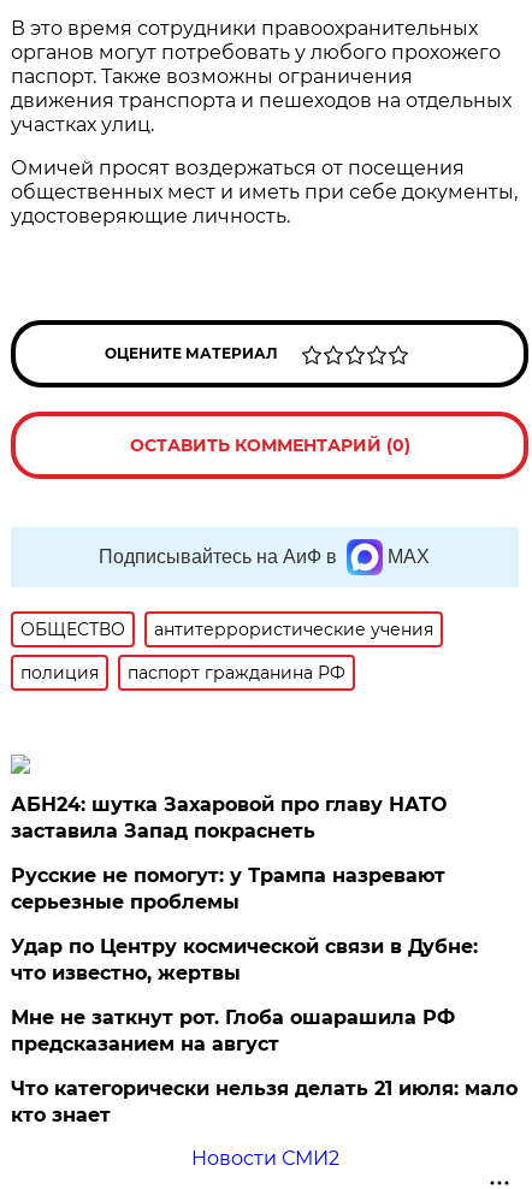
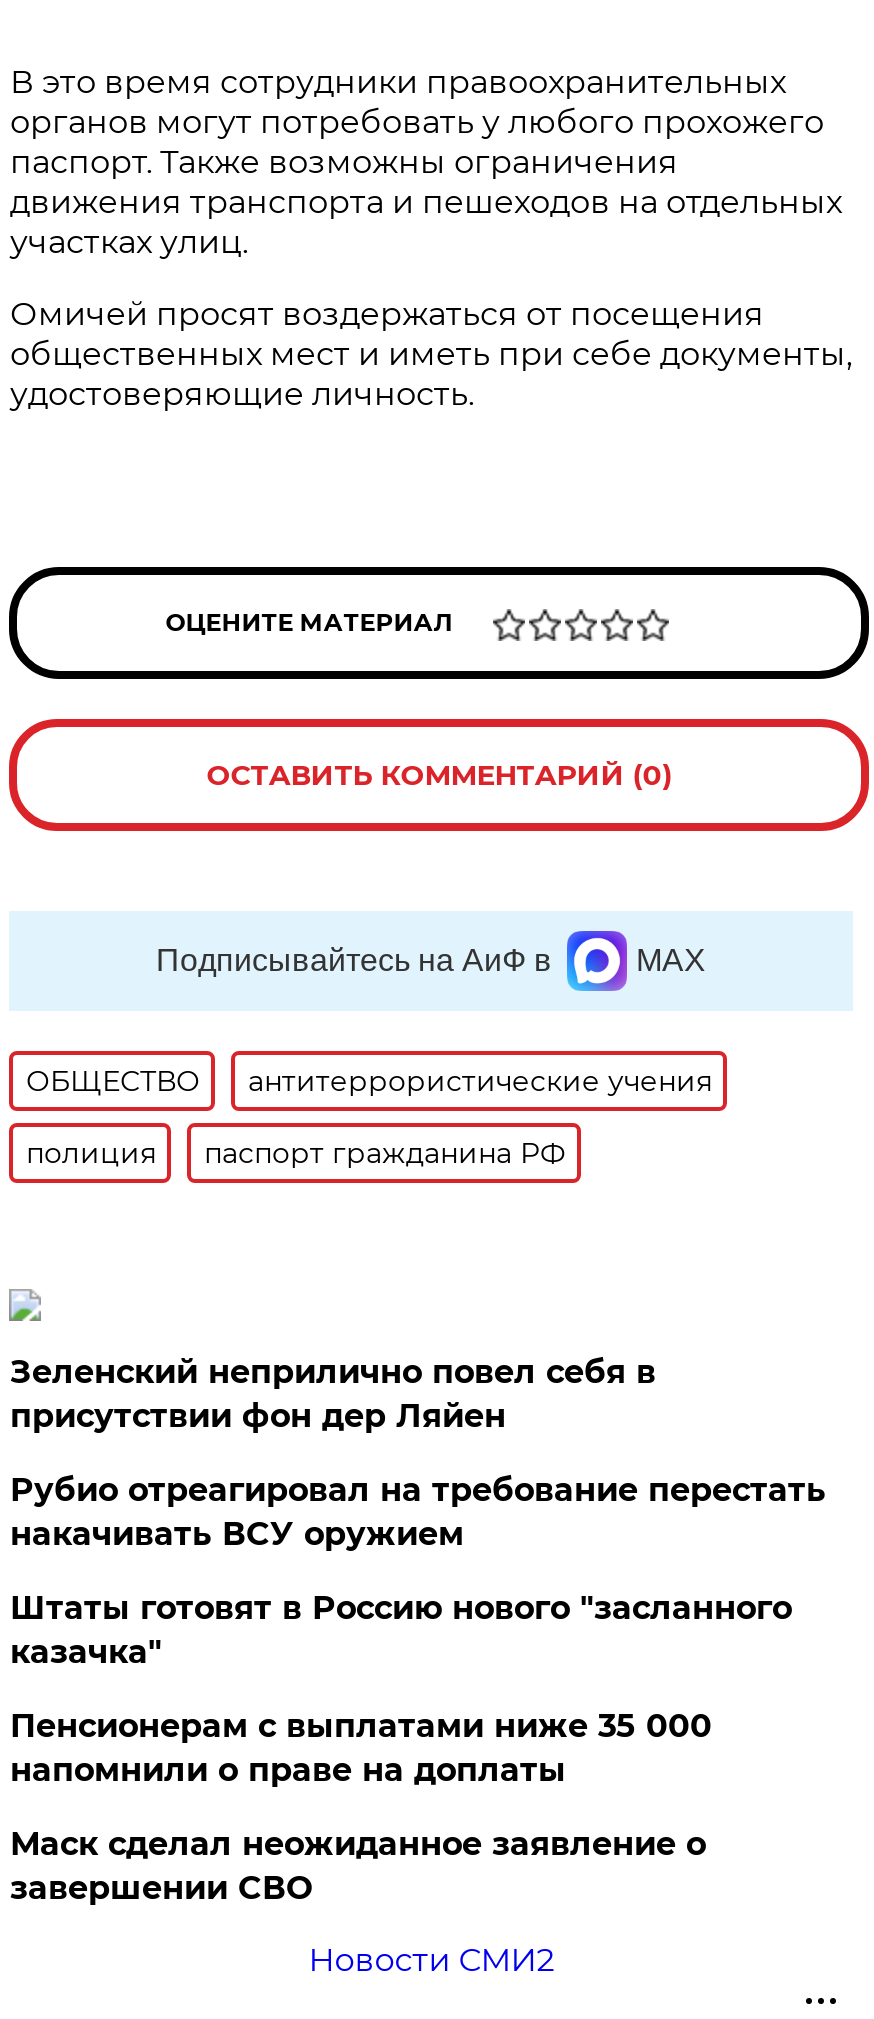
[11,793,447,842] АБН24: шутка Захаровой про главу НАТО | заставила Запад покраснеть -> [10,1353,656,1435] Зеленский неприлично повел cебя в | присутствии фон дер Ляйен
[11,864,446,913] Русские не помогут: у Трампа назревают | серьезные проблемы -> [10,1471,826,1553] Рубио отреагировал на требование перестать | накачивать ВСУ оружием
[11,935,478,984] Удар по Центру космической связи в Дубне: | что известно, жертвы -> [10,1589,792,1671] Штаты готовят в Россию нового "засланного | казачка"
[11,1006,455,1055] Мне не заткнут рот. Глоба ошарашила РФ | предсказанием на август -> [10,1707,712,1789] Пенсионерам с выплатами ниже 35 000 | напомнили о праве на доплаты
[11,1077,518,1126] Что категорически нельзя делать 21 июля: мало | кто знает -> [10,1825,706,1907] Маск сделал неожиданное заявление о | завершении СВО

